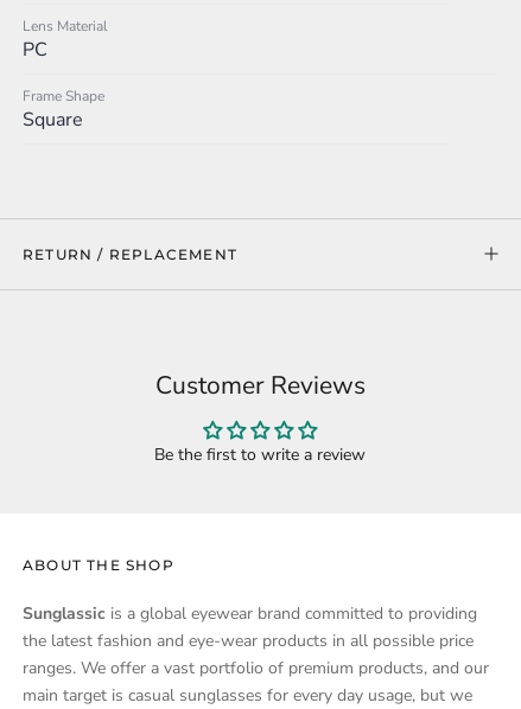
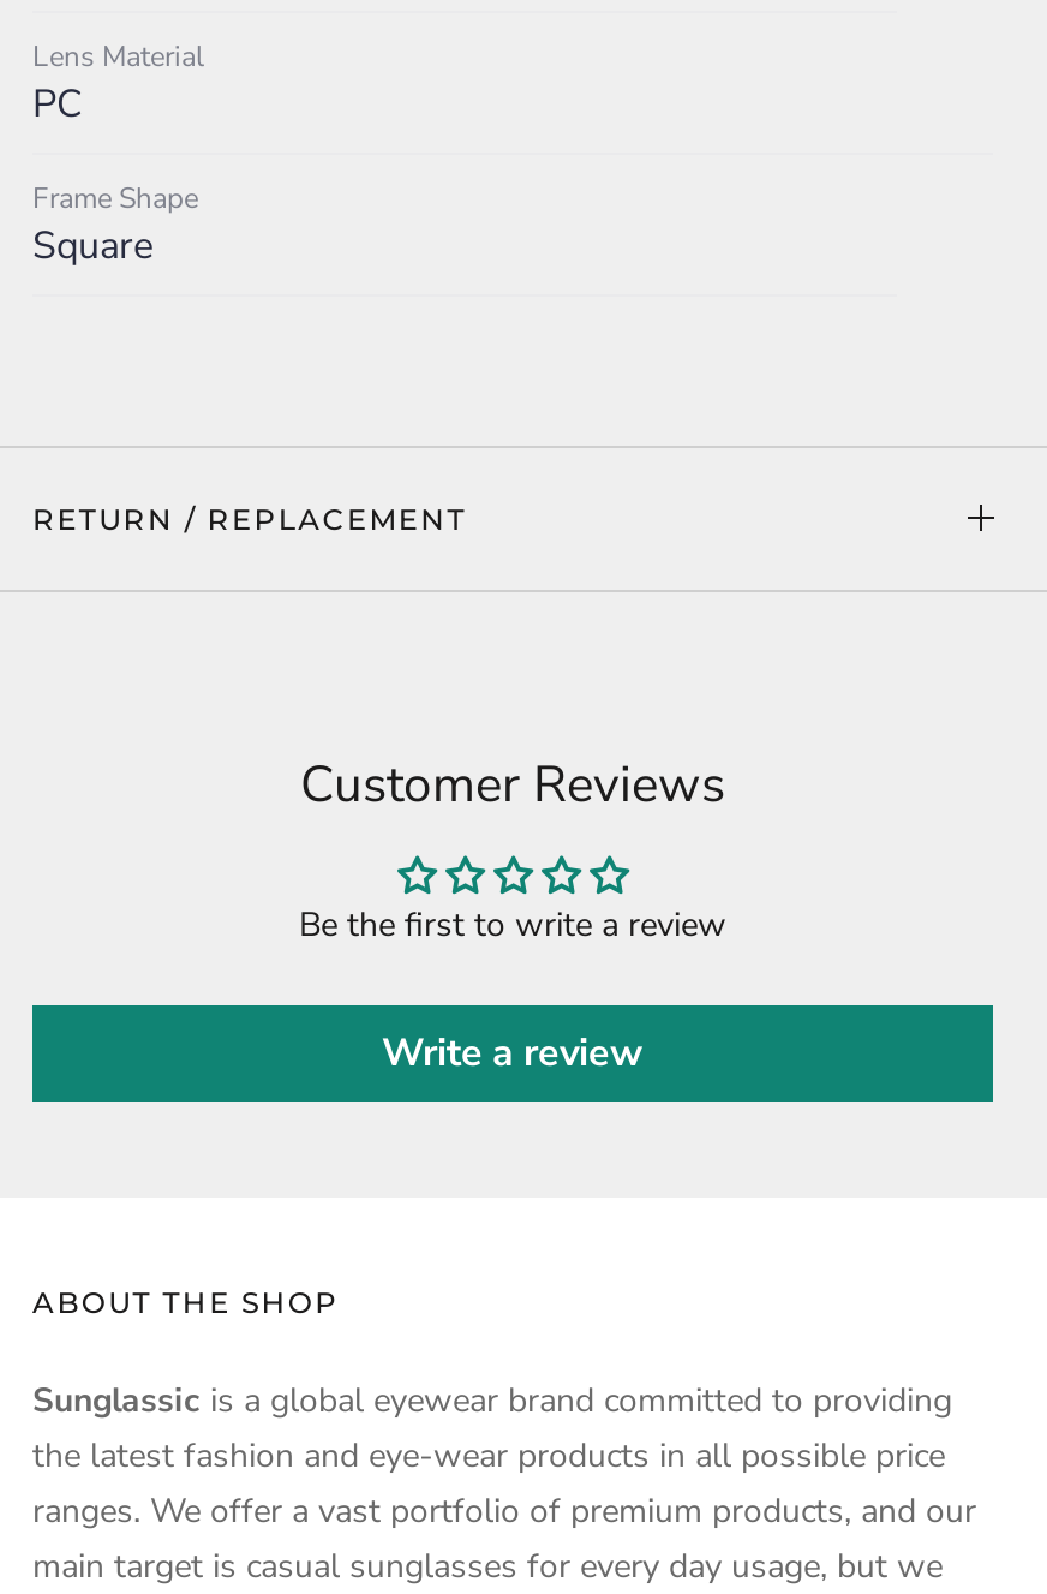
none -> [382,1027,644,1080] Write a review

